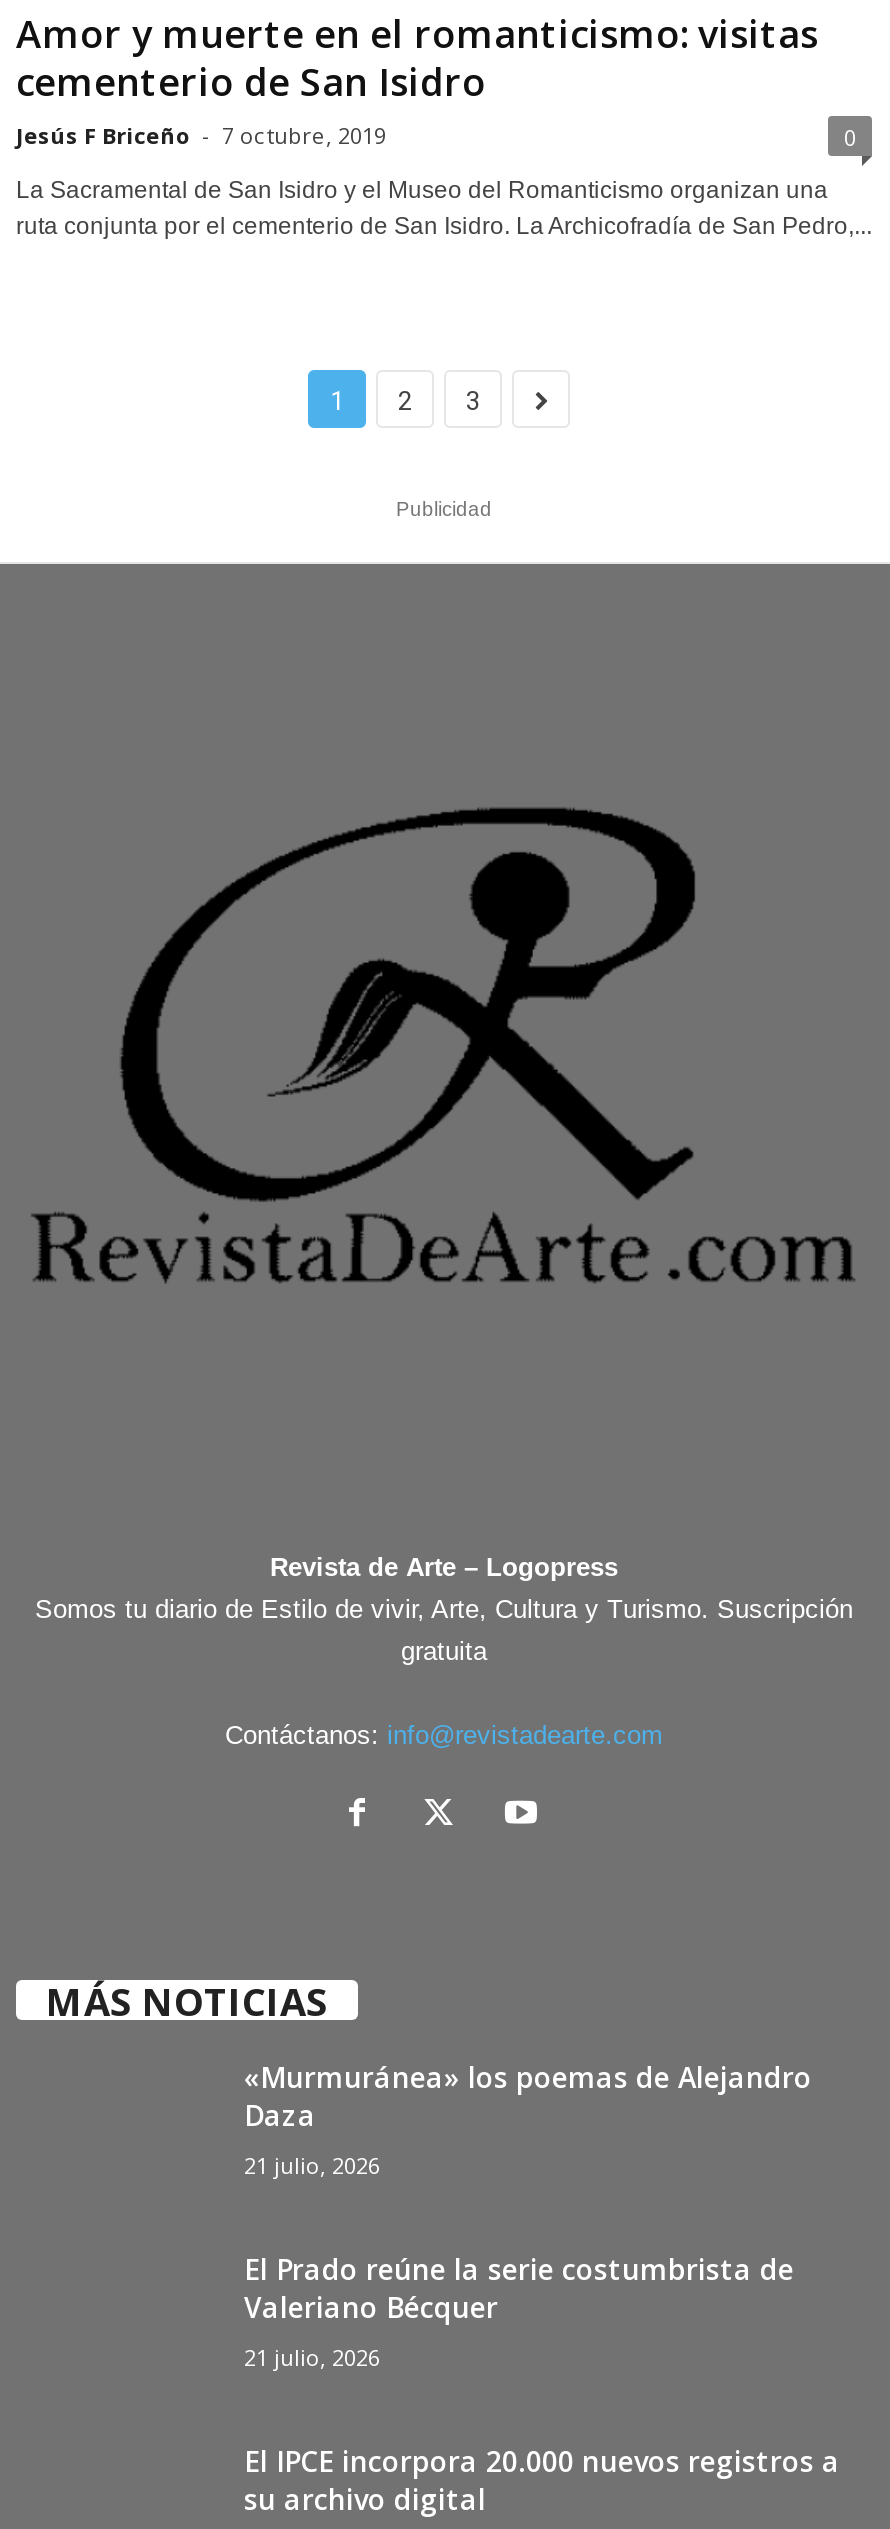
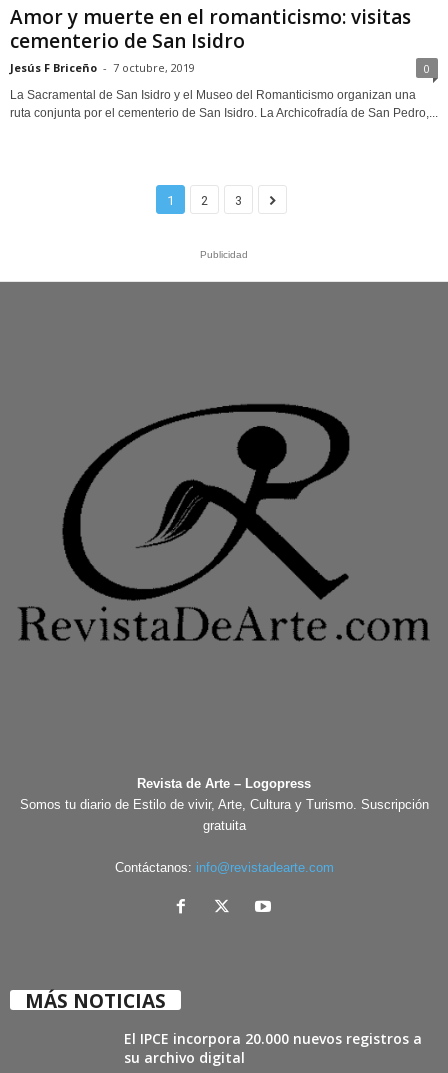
[244,2058,812,2372] «Murmuránea» los poemas de Alejandro | Daza | 21 julio, 2026 | El Prado reúne la serie costumbrista de | Valeriano Bécquer | 21 julio, 2026 -> none

